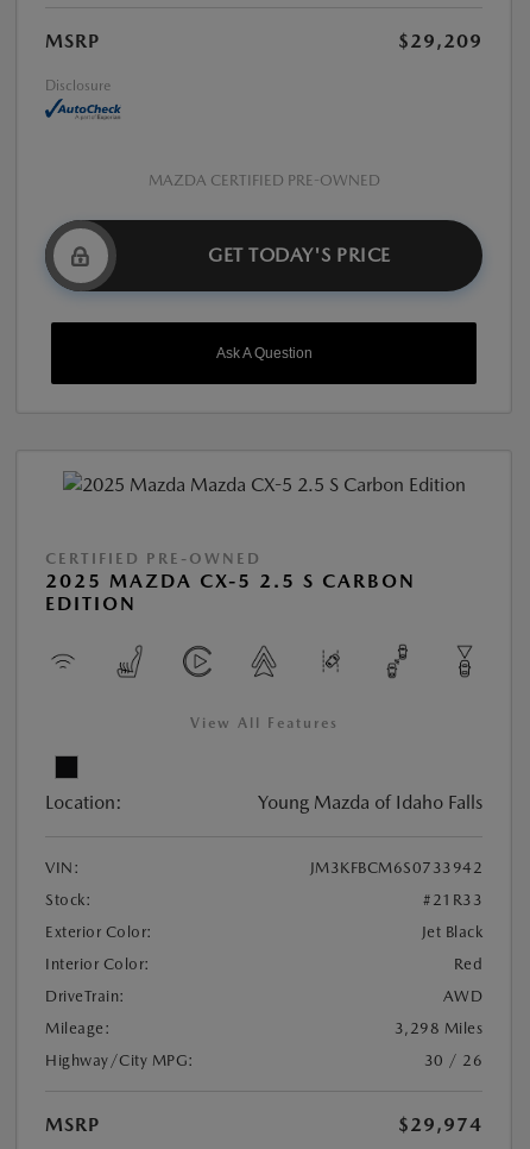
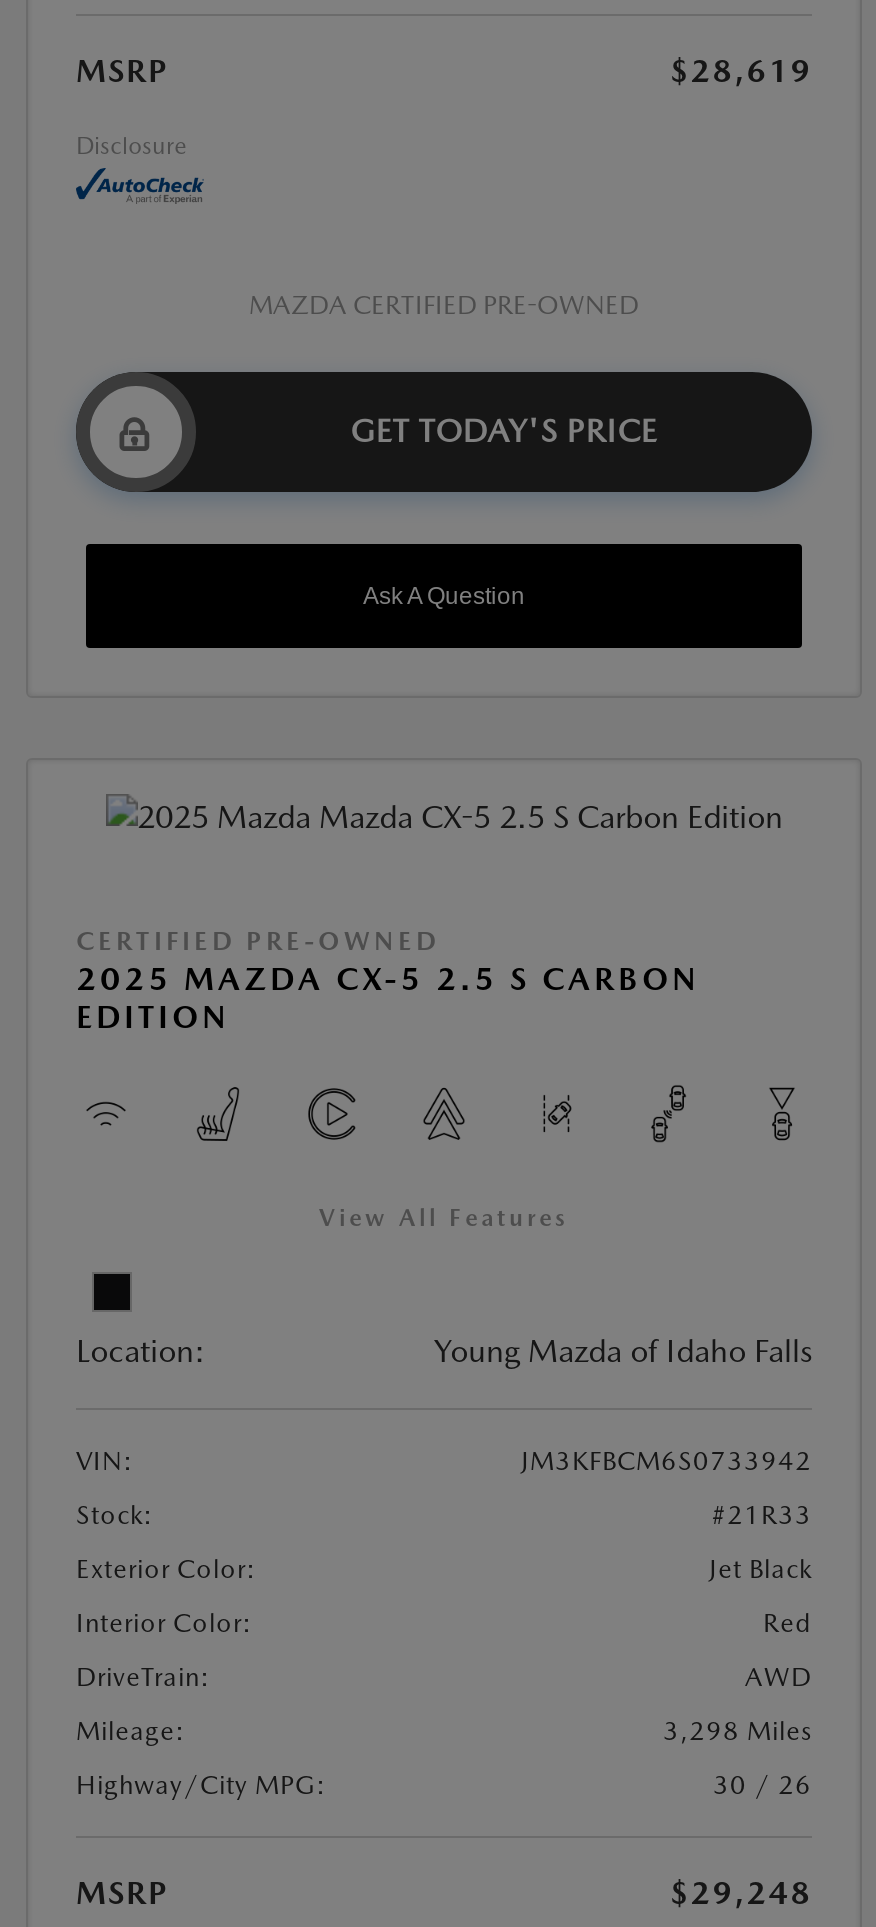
[398,30,482,52] $29,209 -> [670,52,812,90] $28,619
[398,1114,482,1137] $29,974 -> [670,1875,812,1913] $29,248

